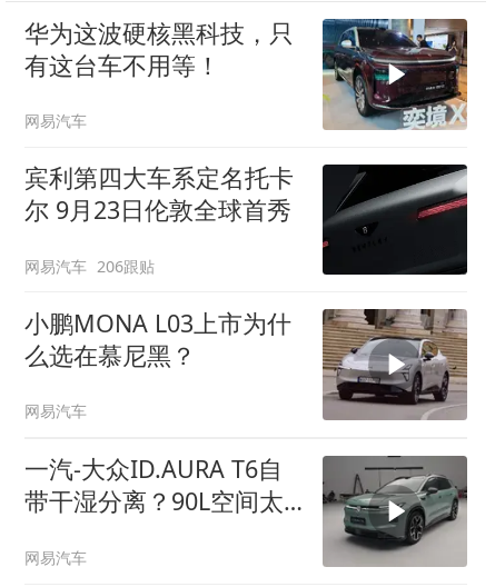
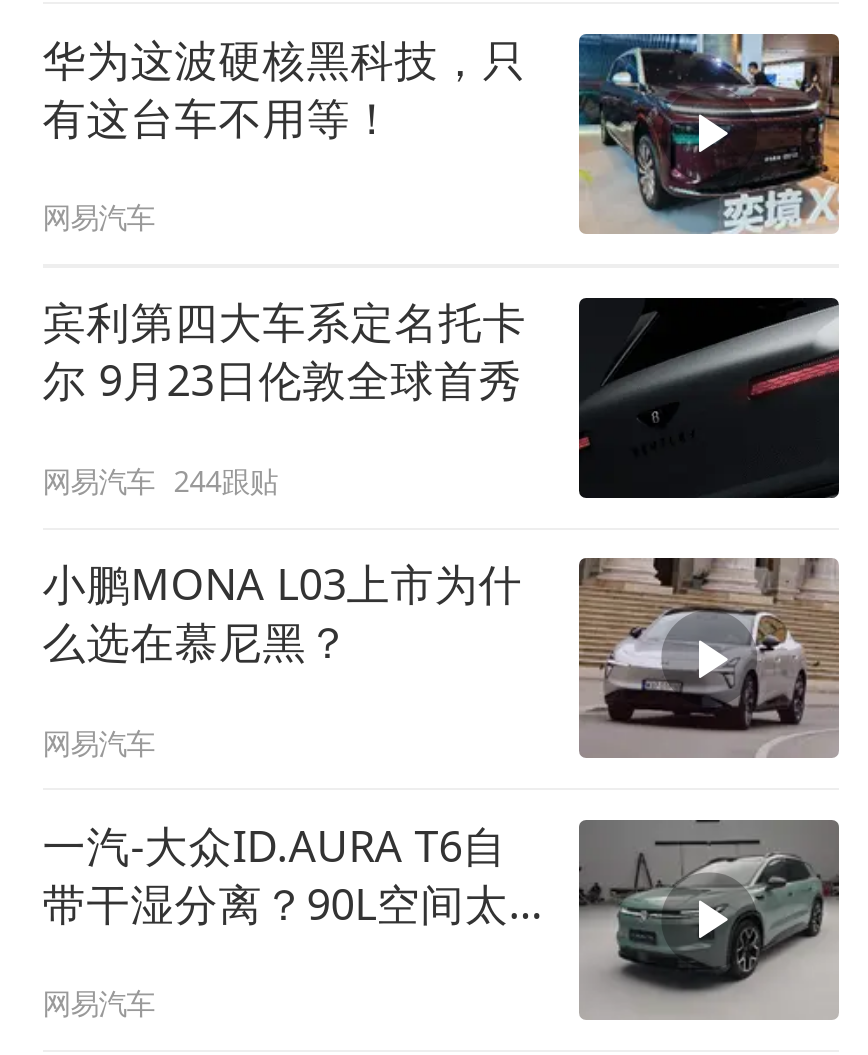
[24,255,155,276] 网易汽车 206跟贴 -> [42,461,278,499] 网易汽车 244跟贴

